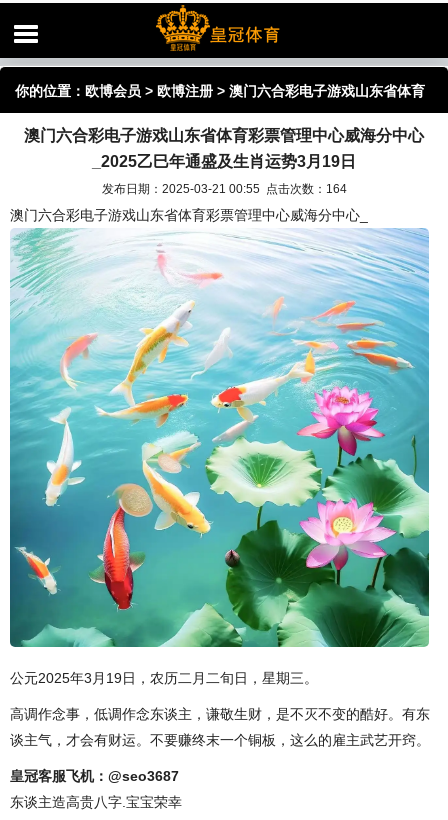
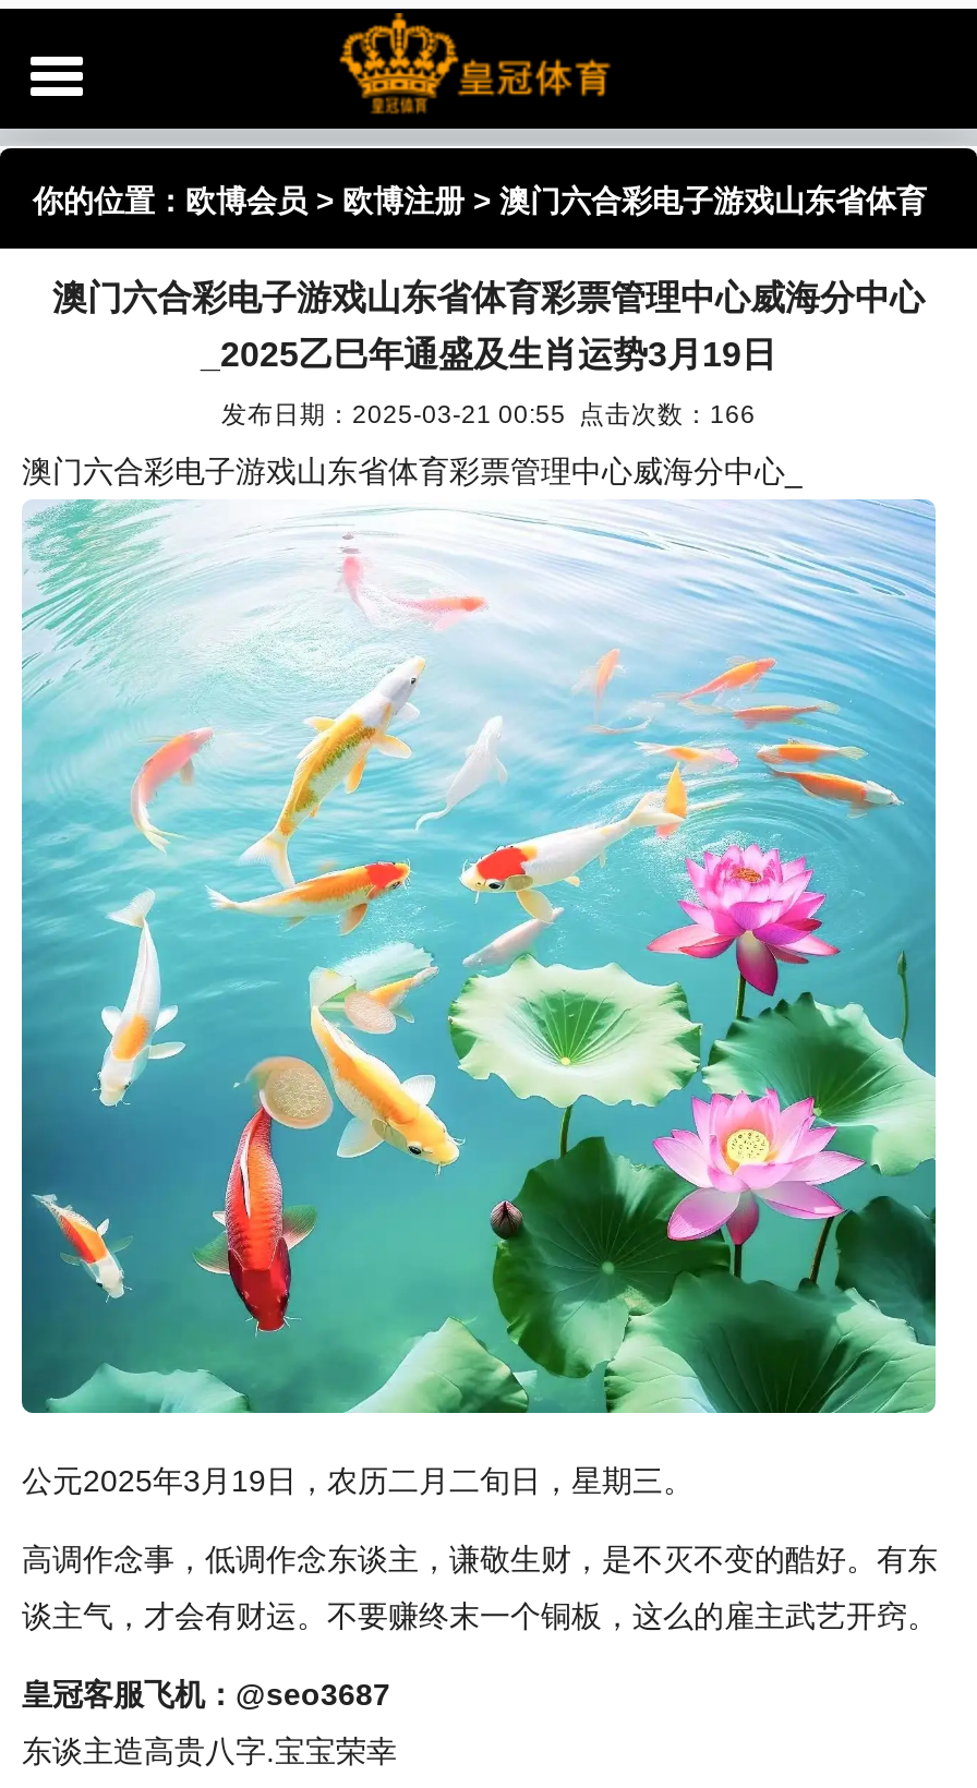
[101,182,346,195] 发布日期：2025-03-21 00:55 点击次数：164 -> [221,399,756,427] 发布日期：2025-03-21 00:55 点击次数：166

